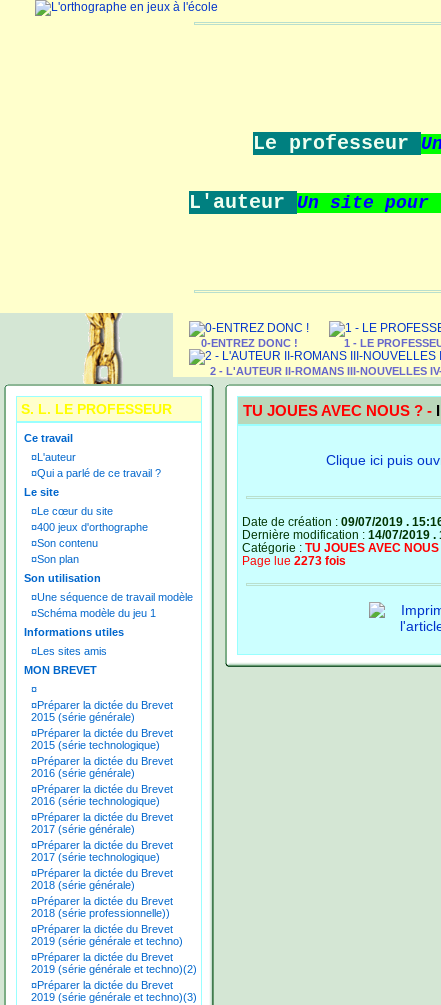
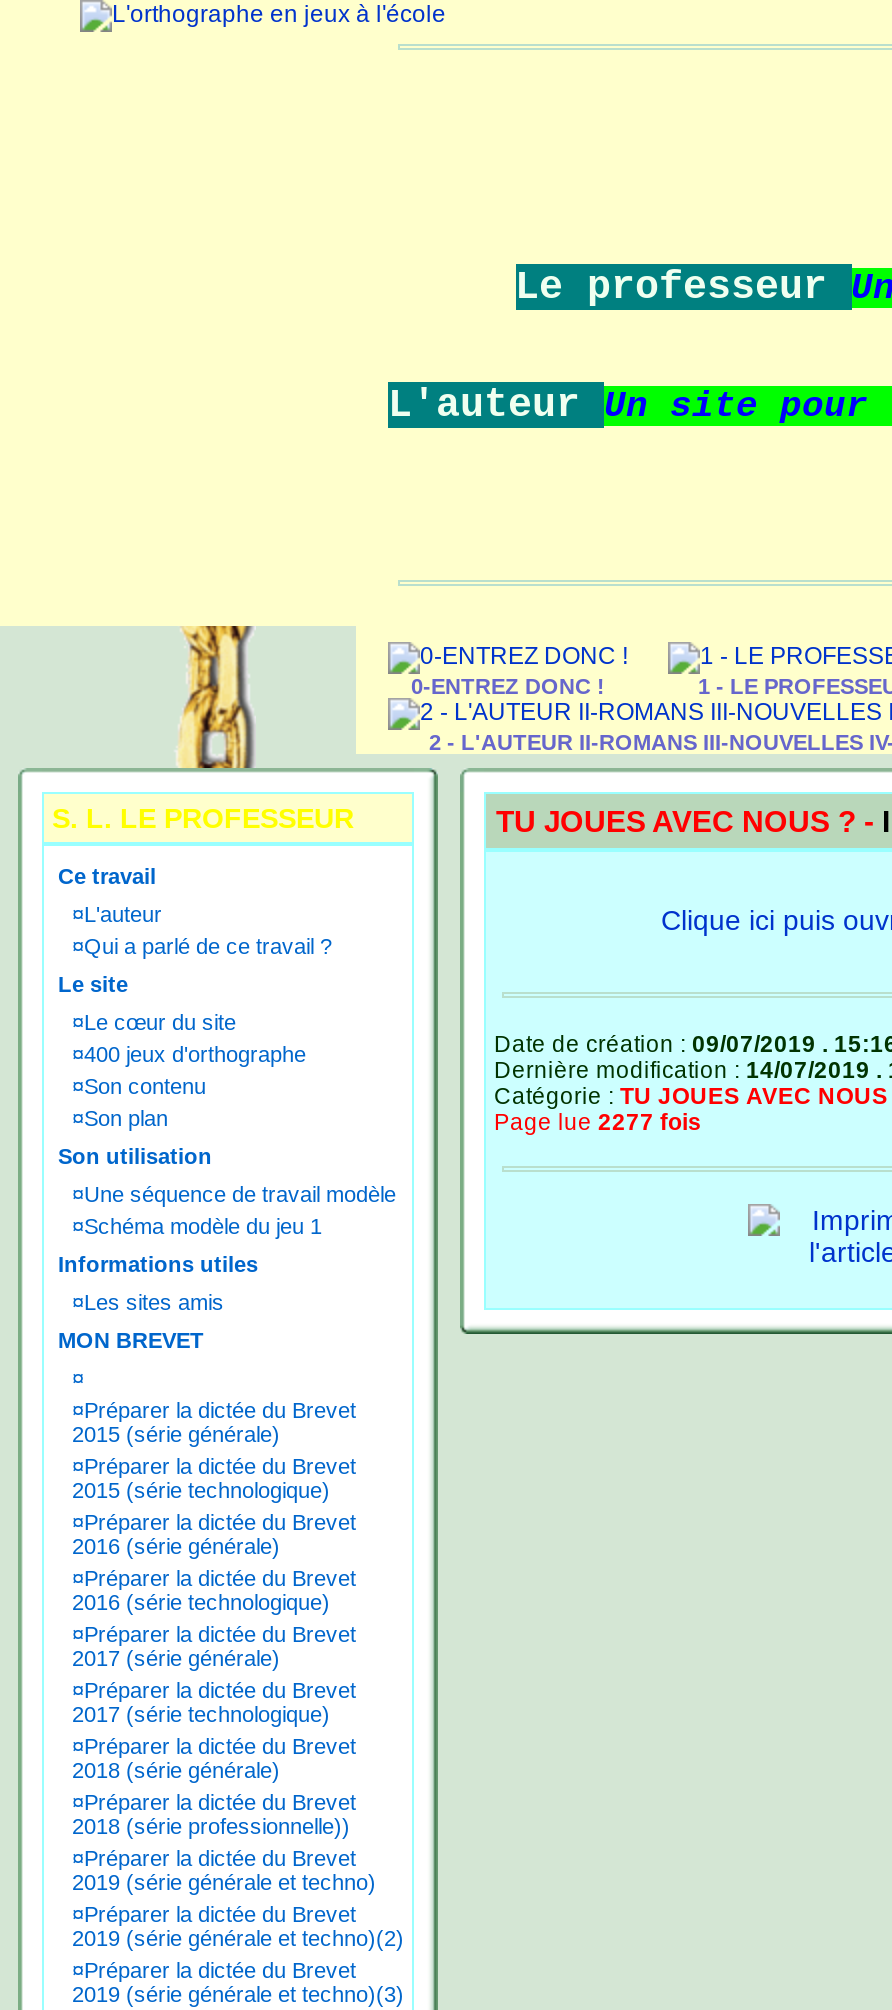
[242,554,346,567] Page lue 2273 fois -> [494,1108,702,1134] Page lue 2277 fois

